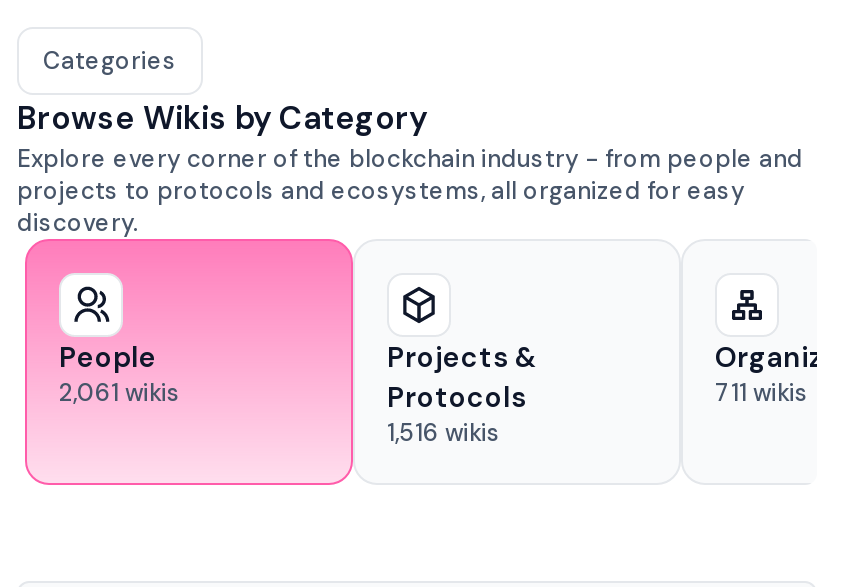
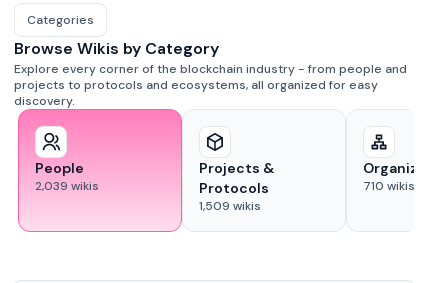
[59,377,181,409] 2,061 wikis -> [35,178,99,194] 2,039 wikis
[715,377,809,409] 711 wikis -> [363,178,415,194] 710 wikis
[387,417,501,449] 1,516 wikis -> [199,198,261,214] 1,509 wikis

